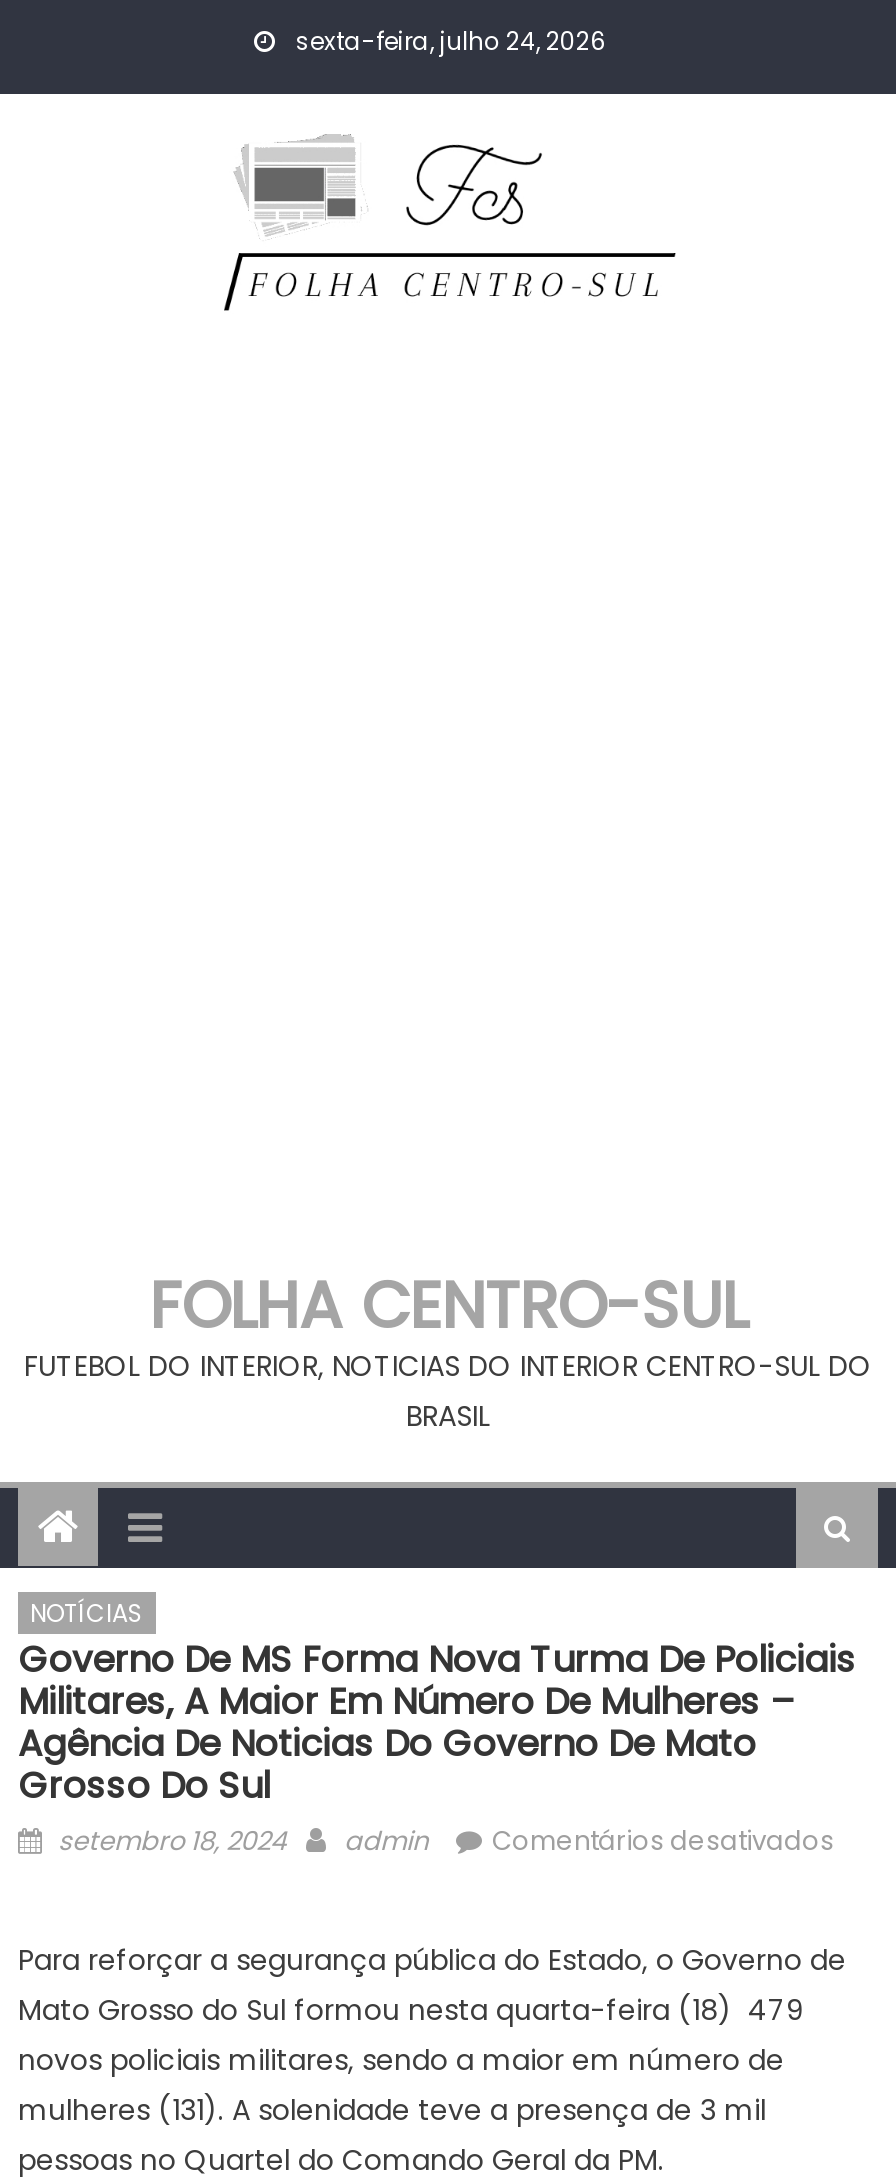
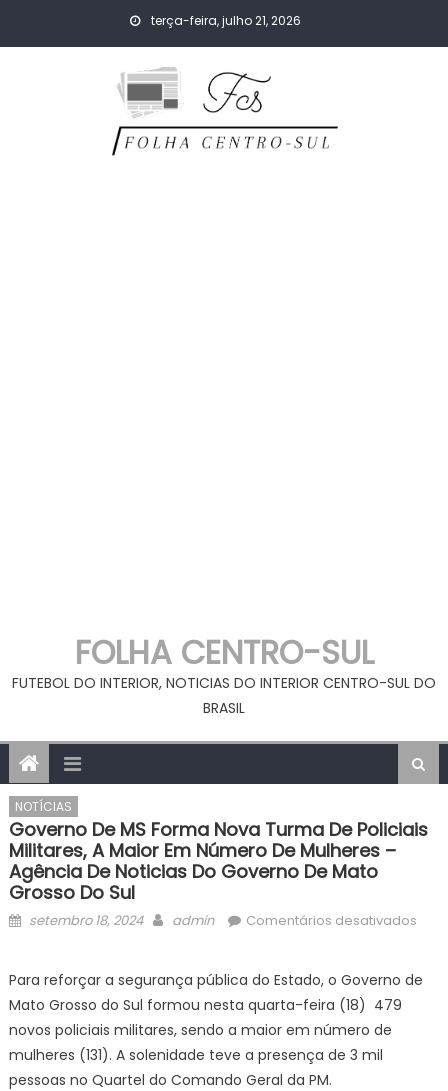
[290,24,606,58] sexta-feira, julho 24, 2026 -> [147,12,300,29] terça-feira, julho 21, 2026

